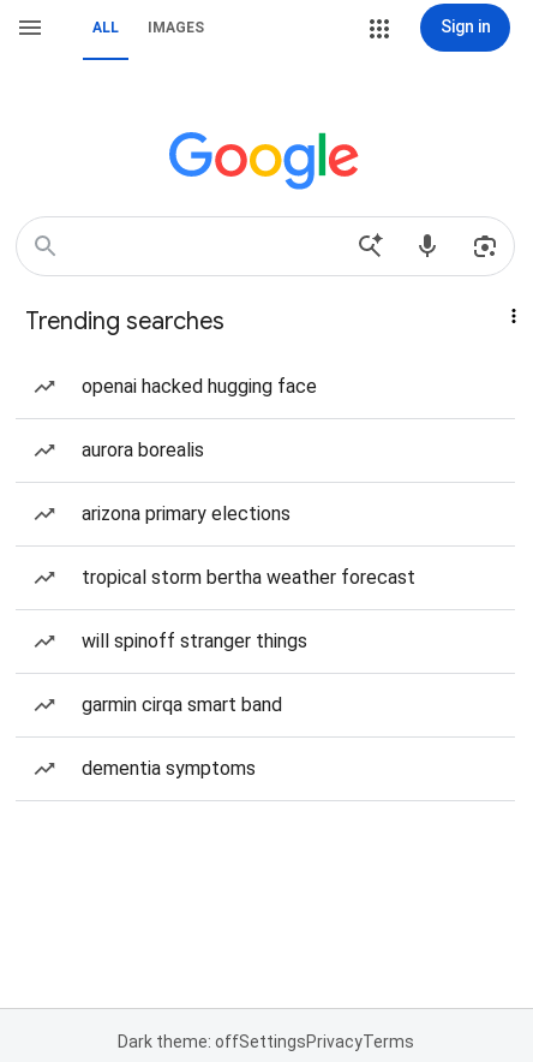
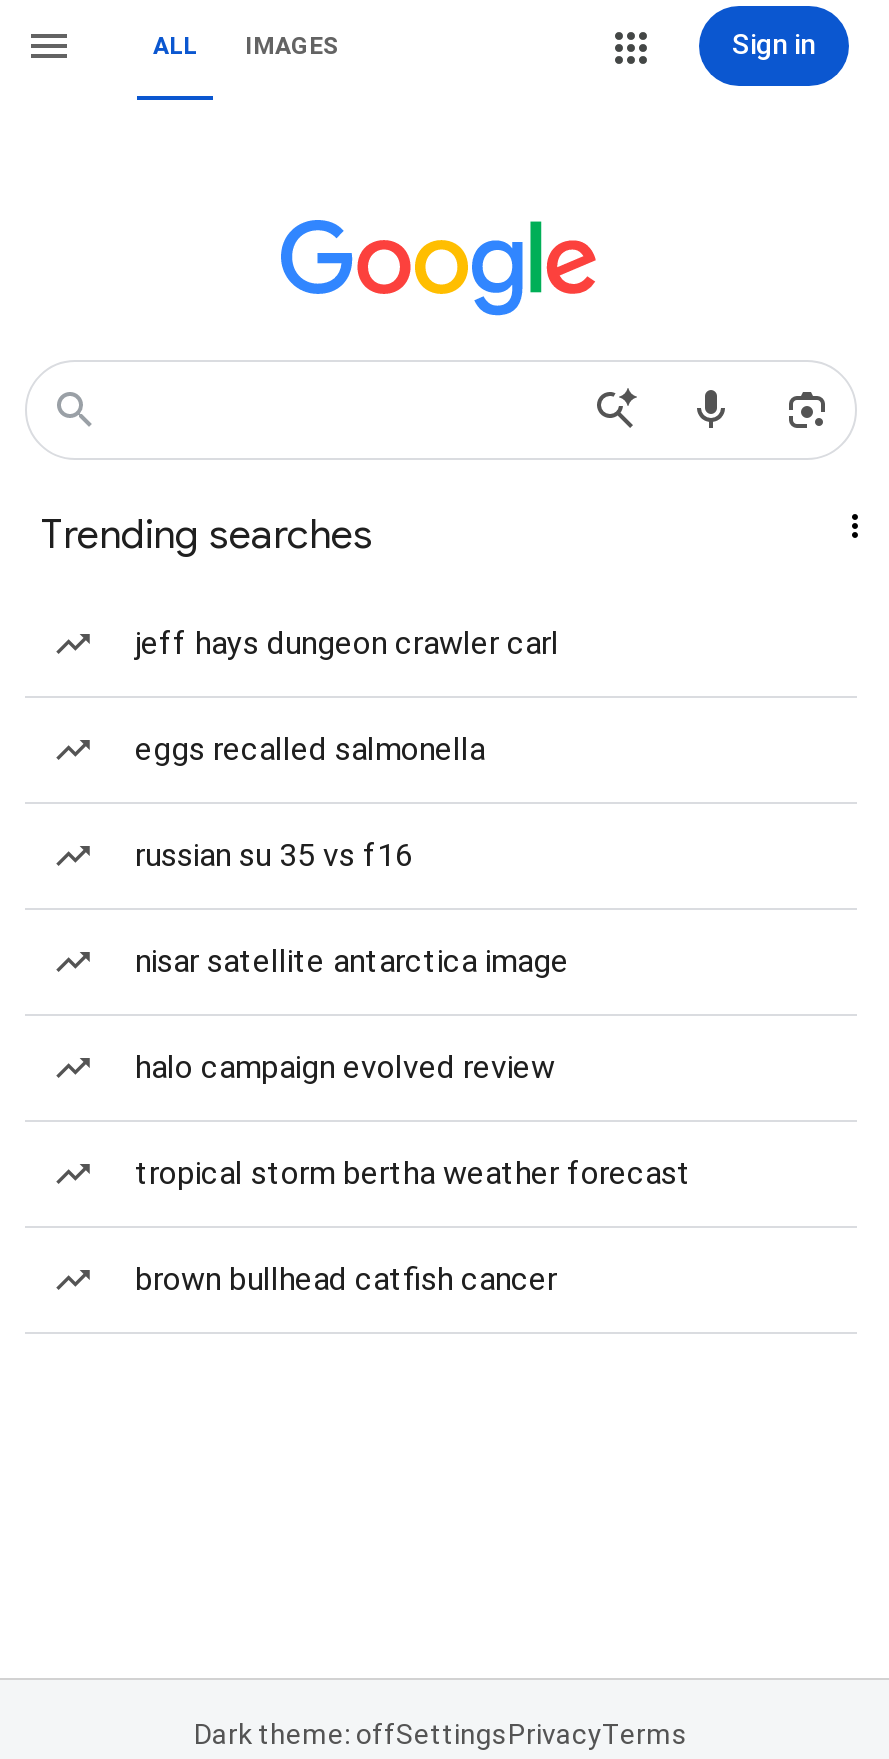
[82,375,317,525] openai hacked hugging face | aurora borealis | arizona primary elections -> [135,624,569,1086] jeff hays dungeon crawler carl | eggs recalled salmonella | russian su 35 vs f16 | nisar satellite antarctica image | halo campaign evolved review
moved [82,566,415,589] -> [135,1154,691,1192]: tropical storm bertha weather forecast
[82,630,307,780] will spinoff stranger things | garmin cirqa smart band | dementia symptoms -> [135,1260,557,1298] brown bullhead catfish cancer

